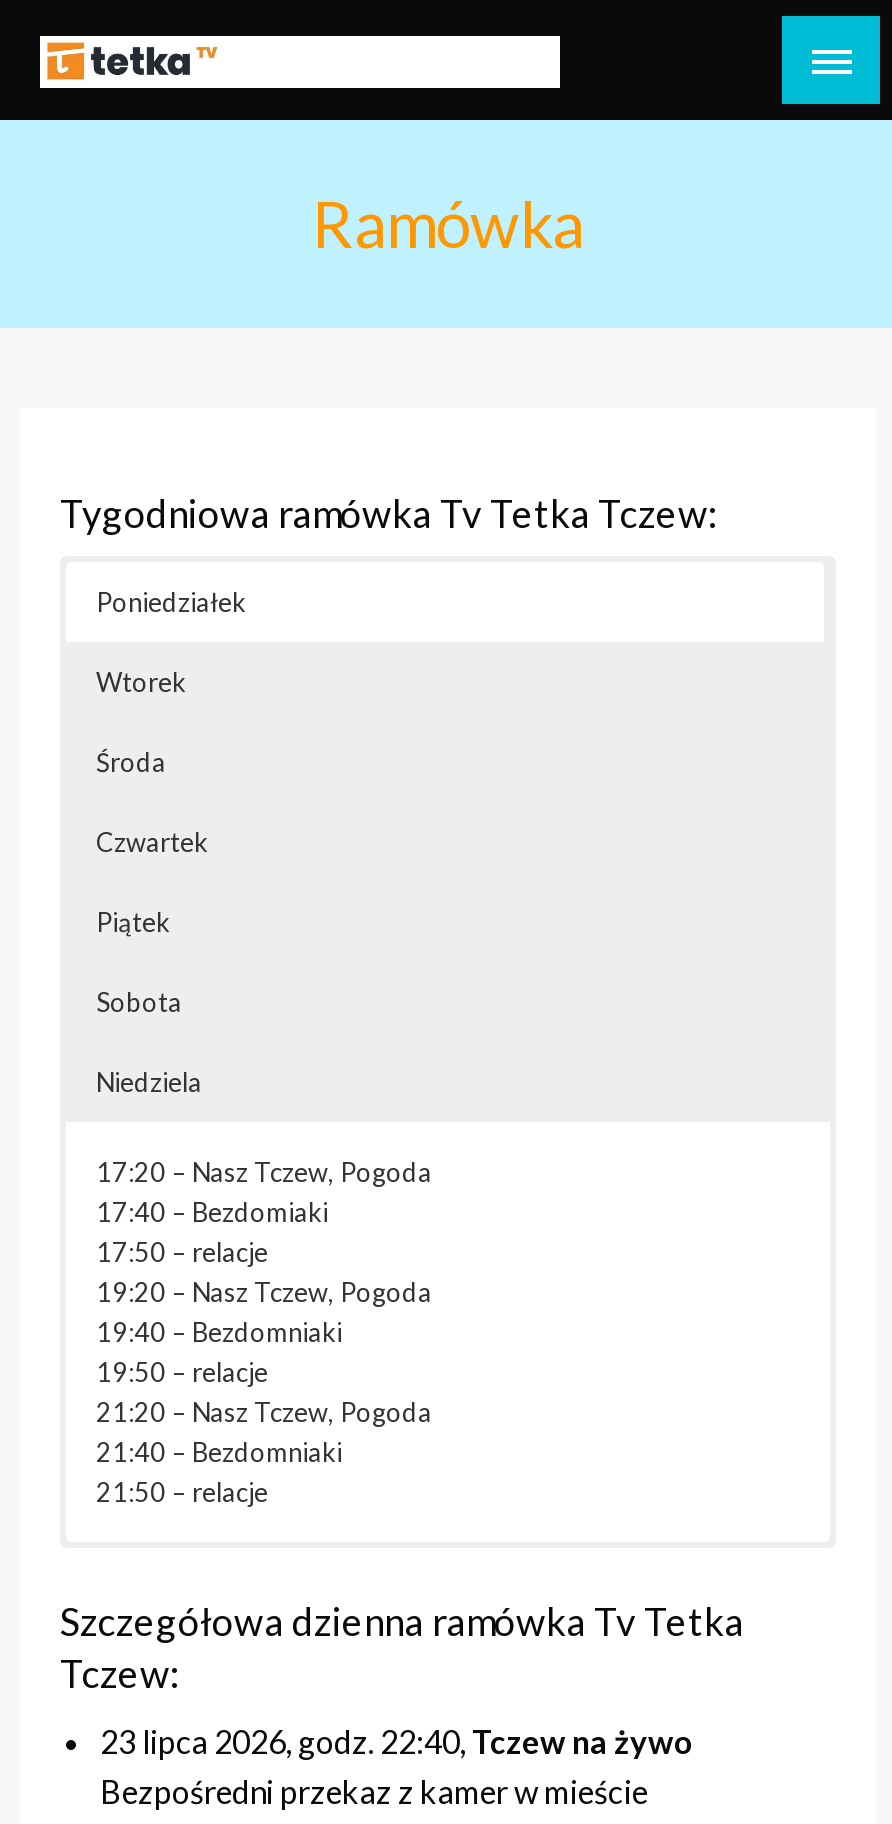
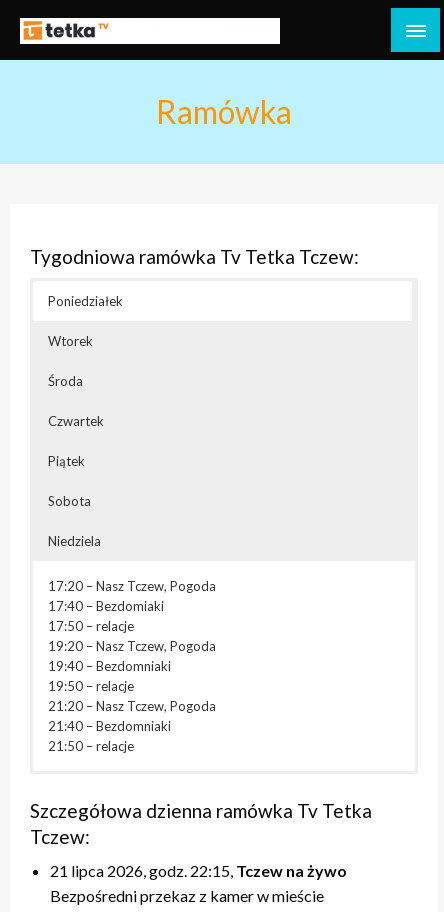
[100,1722,694,1760] 23 lipca 2026, godz. 22:40, Tczew na żywo -> [50,861,347,880] 21 lipca 2026, godz. 22:15, Tczew na żywo

